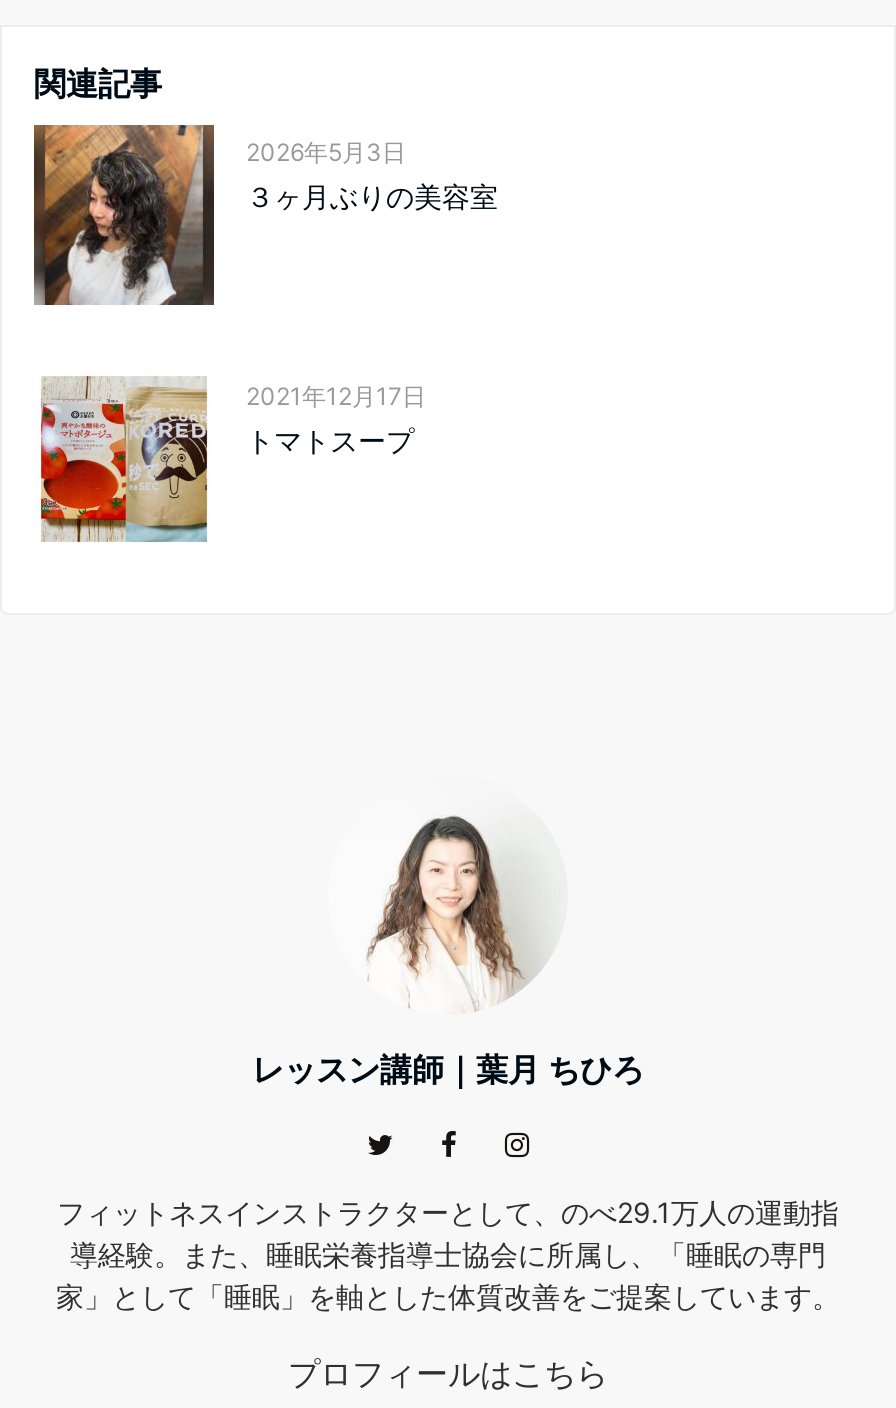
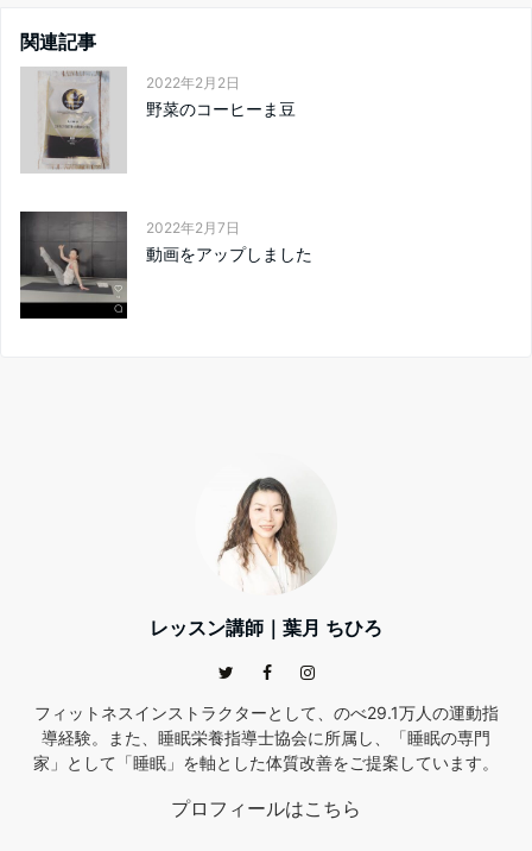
[32,123,498,307] [image] | 2026年5月3日 | ３ヶ月ぶりの美容室 -> [20,67,296,174] [image] | 2022年2月2日 | 野菜のコーヒーま豆
[34,369,426,549] [image] | 2021年12月17日 | トマトスープ -> [19,210,312,320] [image] | 2022年2月7日 | 動画をアップしました

